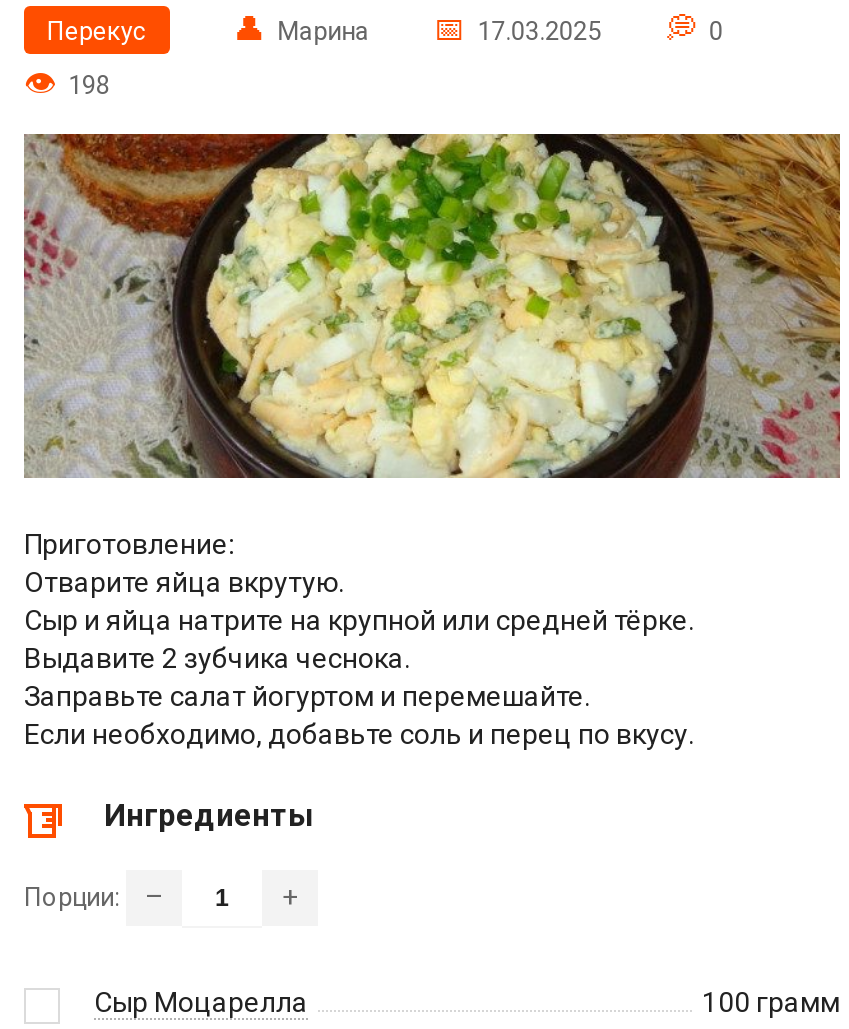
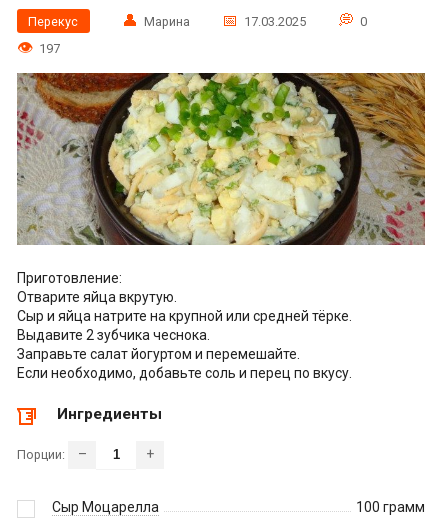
[68,69,110,99] 198 -> [39,41,60,56] 197

